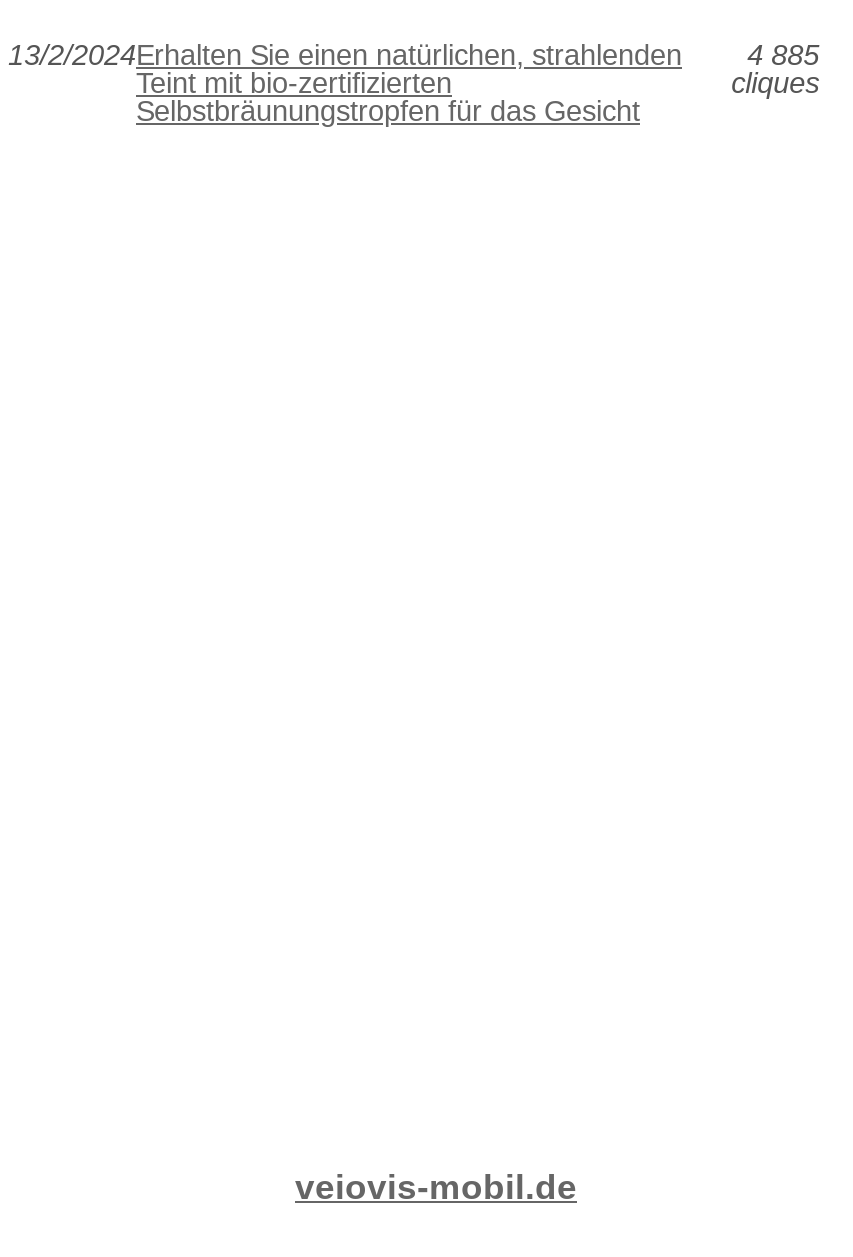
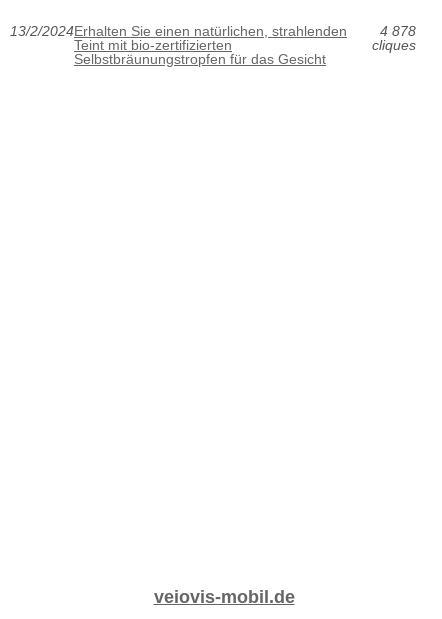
[747,39,819,71] 4 885 -> [380,23,416,39] 4 878

